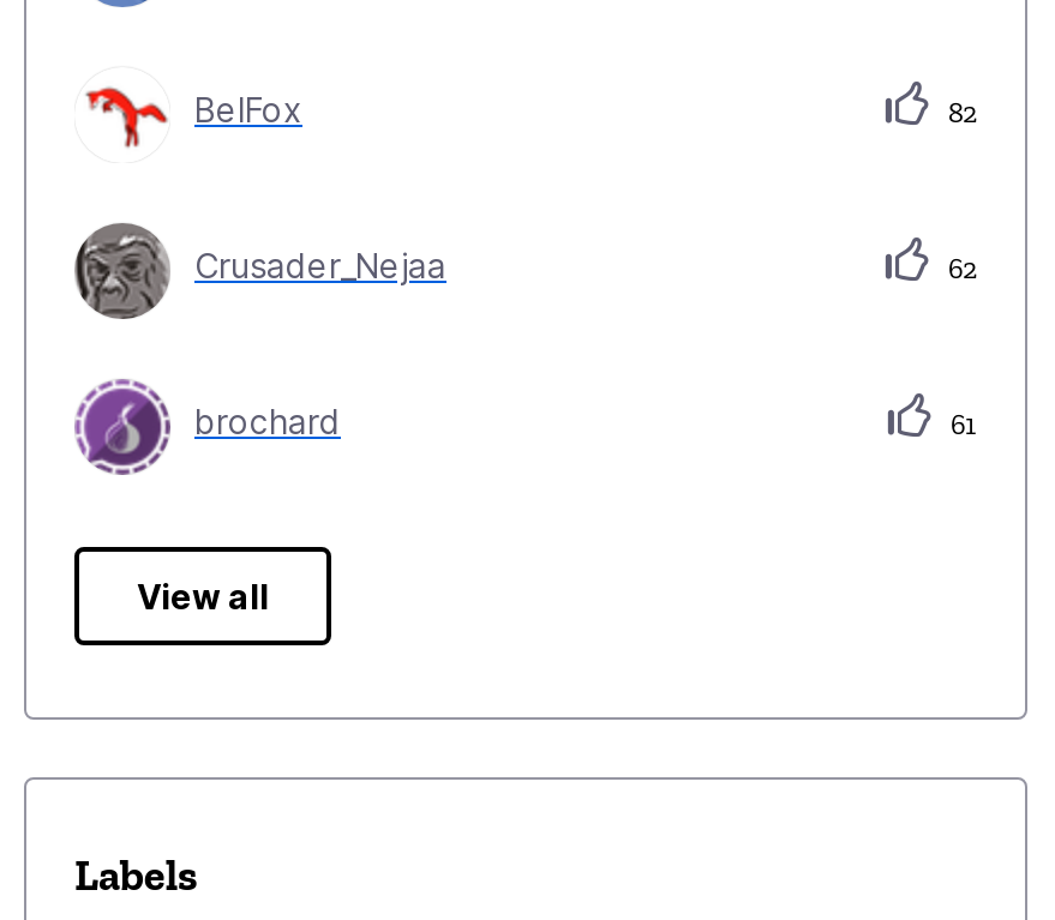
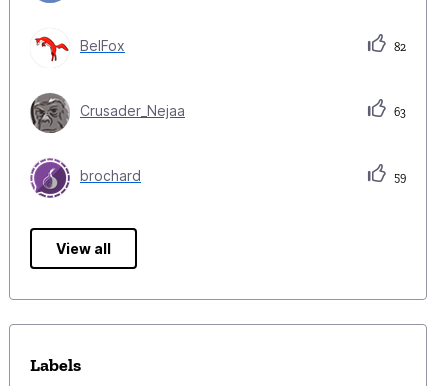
[941,252,977,286] 62 -> [391,105,406,119] 63
[943,408,977,442] 61 -> [391,170,406,184] 59

